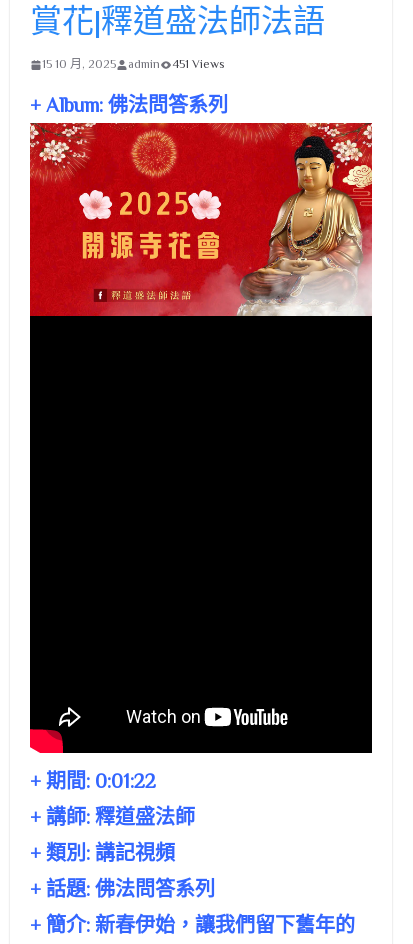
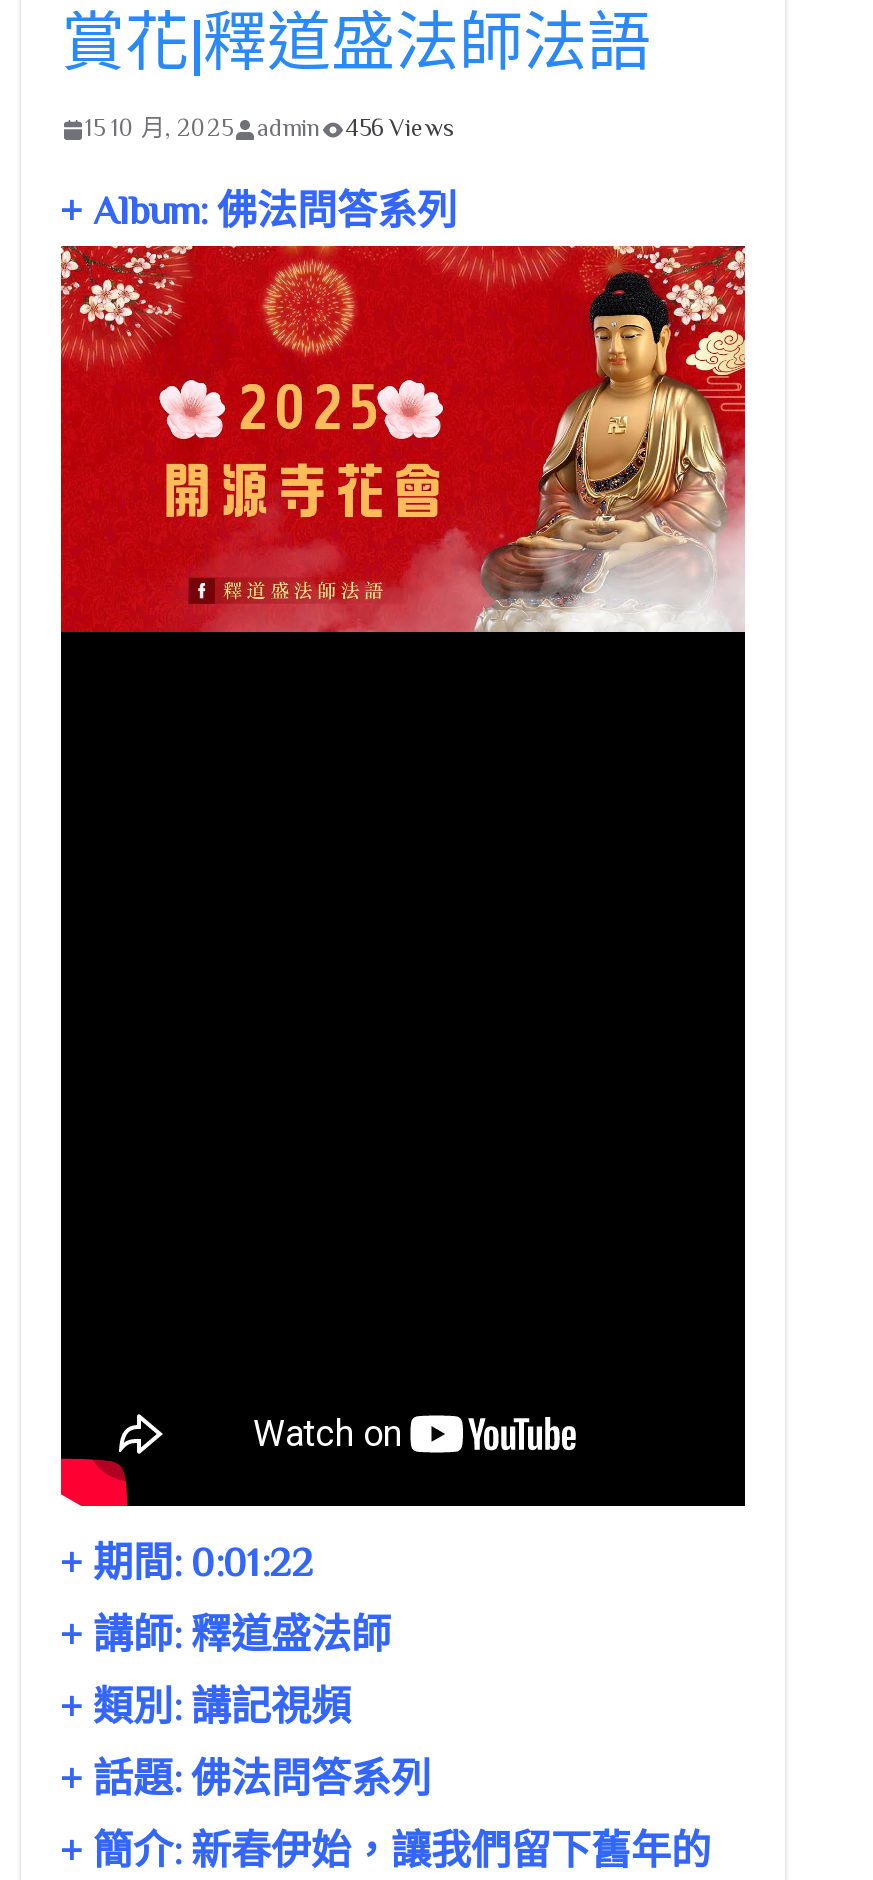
[42,57,224,71] 15 10 月, 2025 admin 451 Views -> [85,114,453,142] 15 10 月, 2025 admin 456 Views

